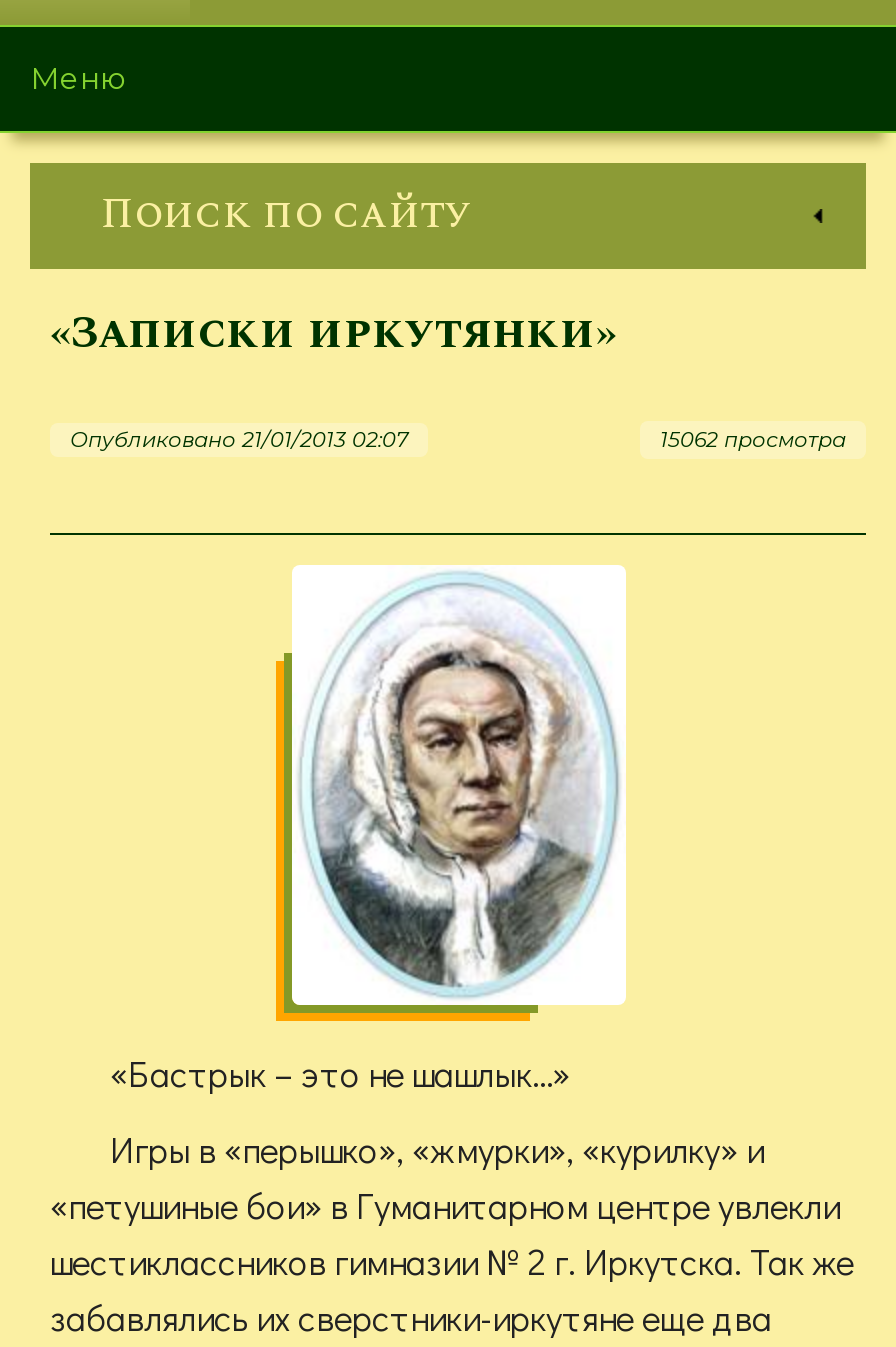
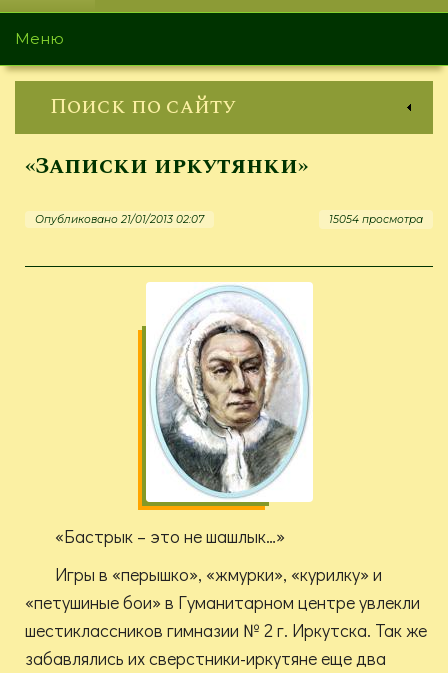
[660,427,846,453] 15062 просмотра -> [329,213,423,226] 15054 просмотра

